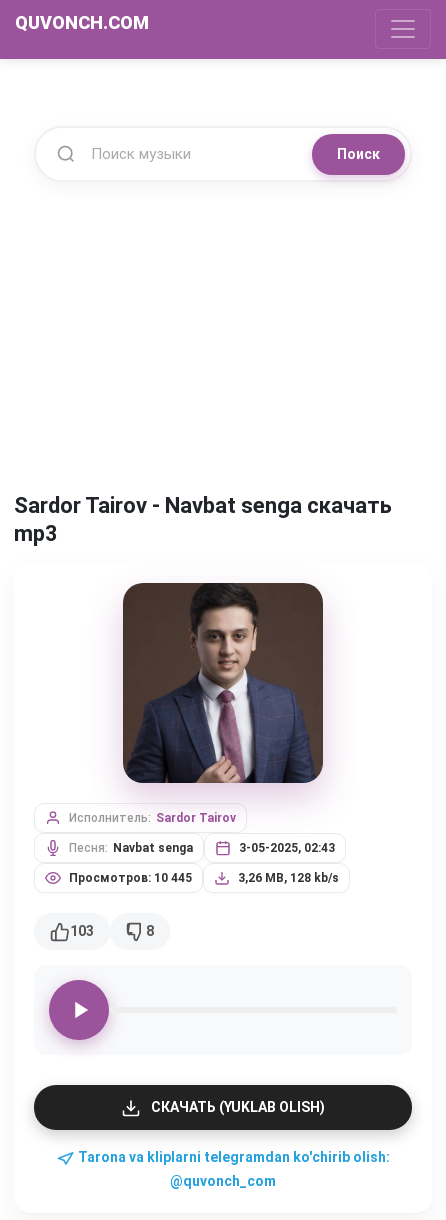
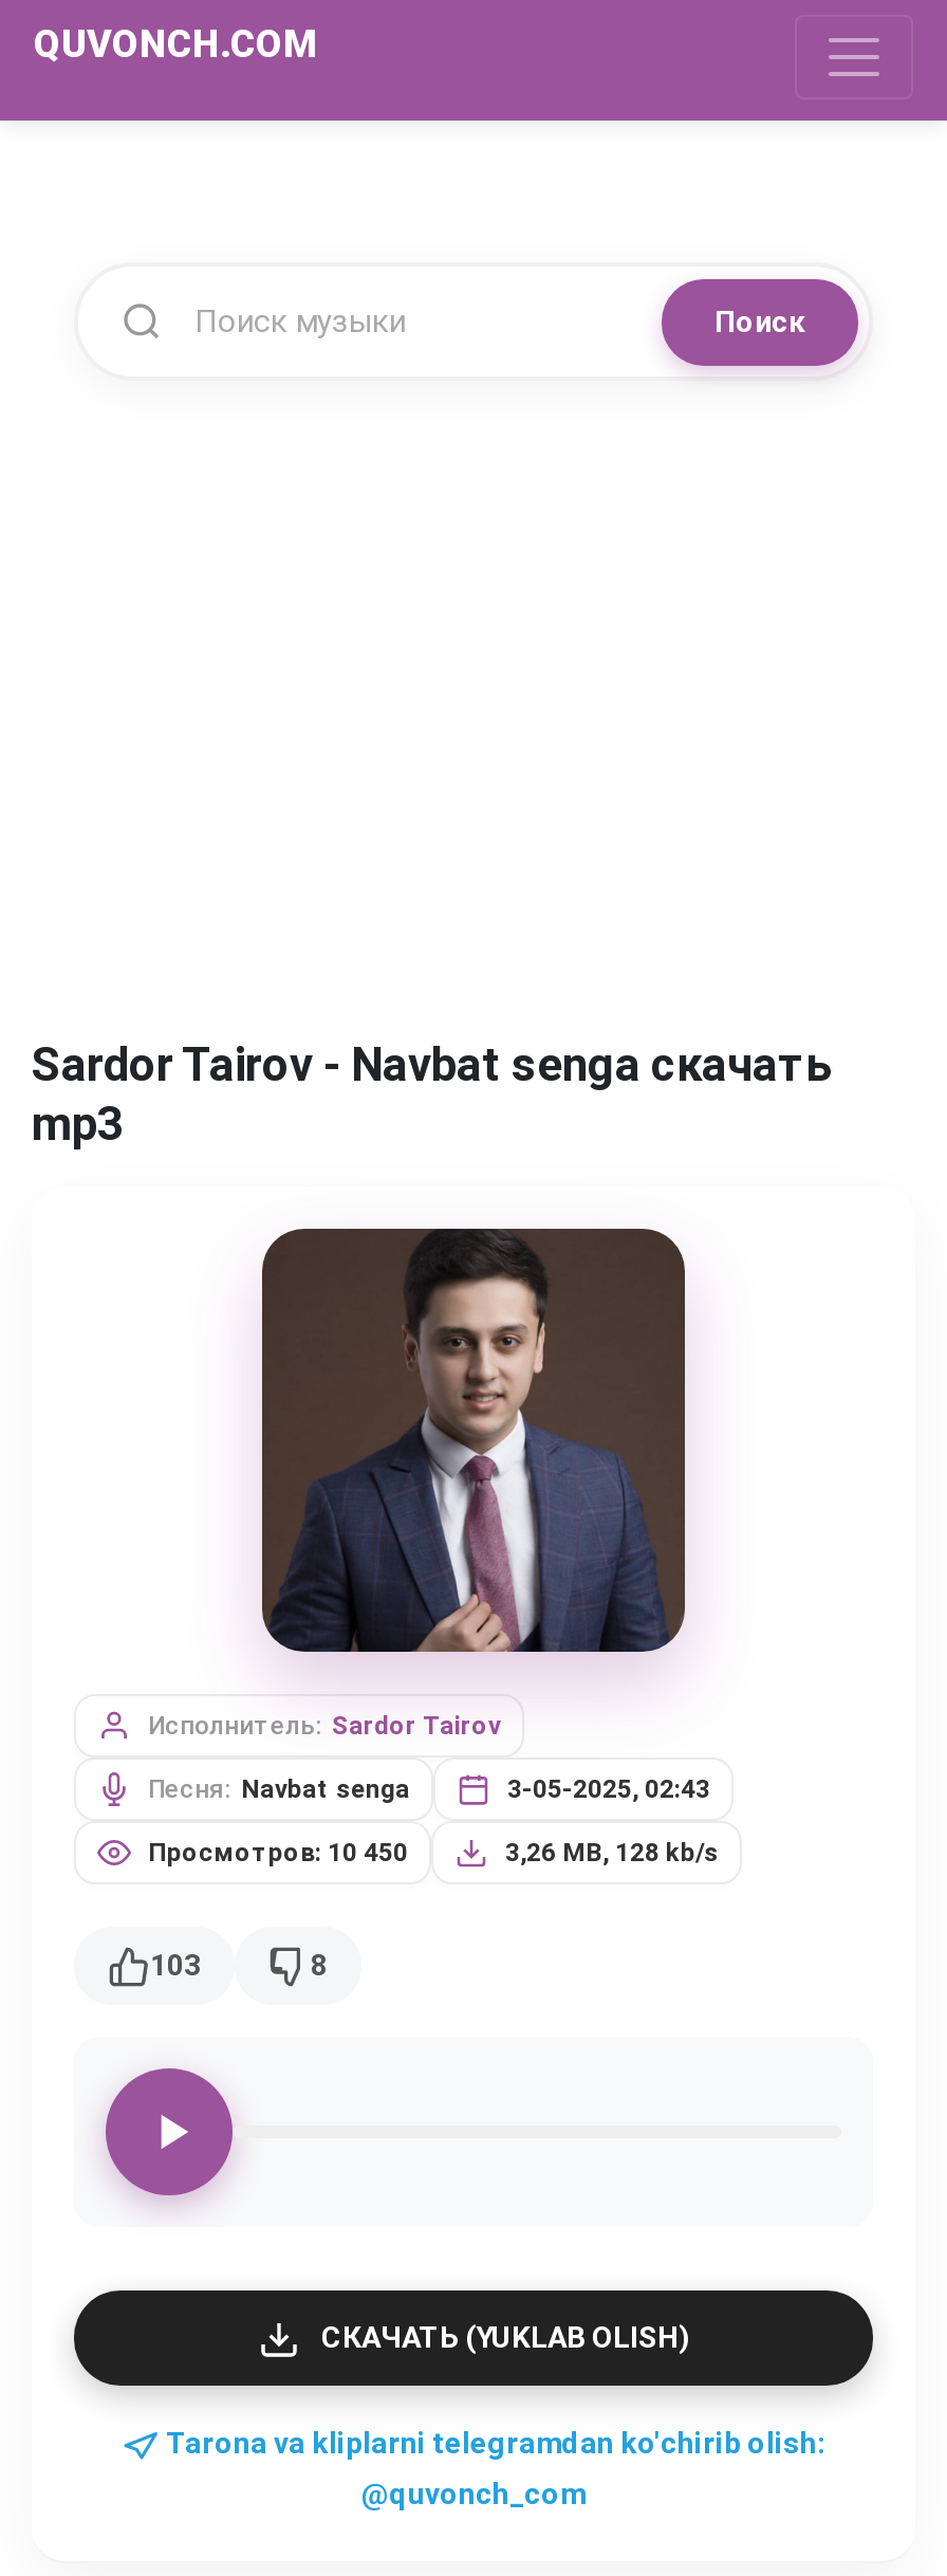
[69,871,192,885] Просмотров: 10 445 -> [148,1838,408,1867] Просмотров: 10 450

